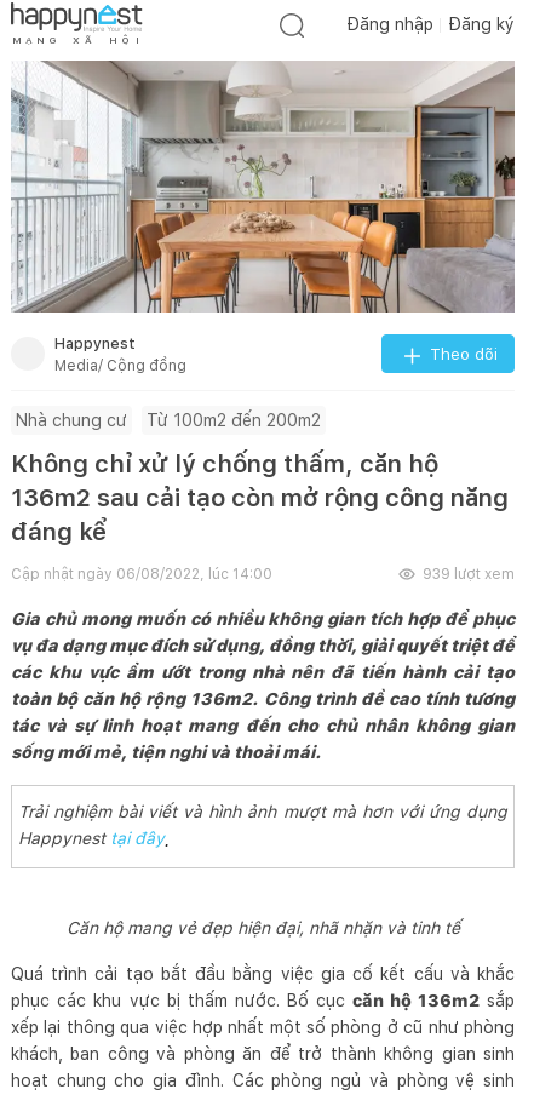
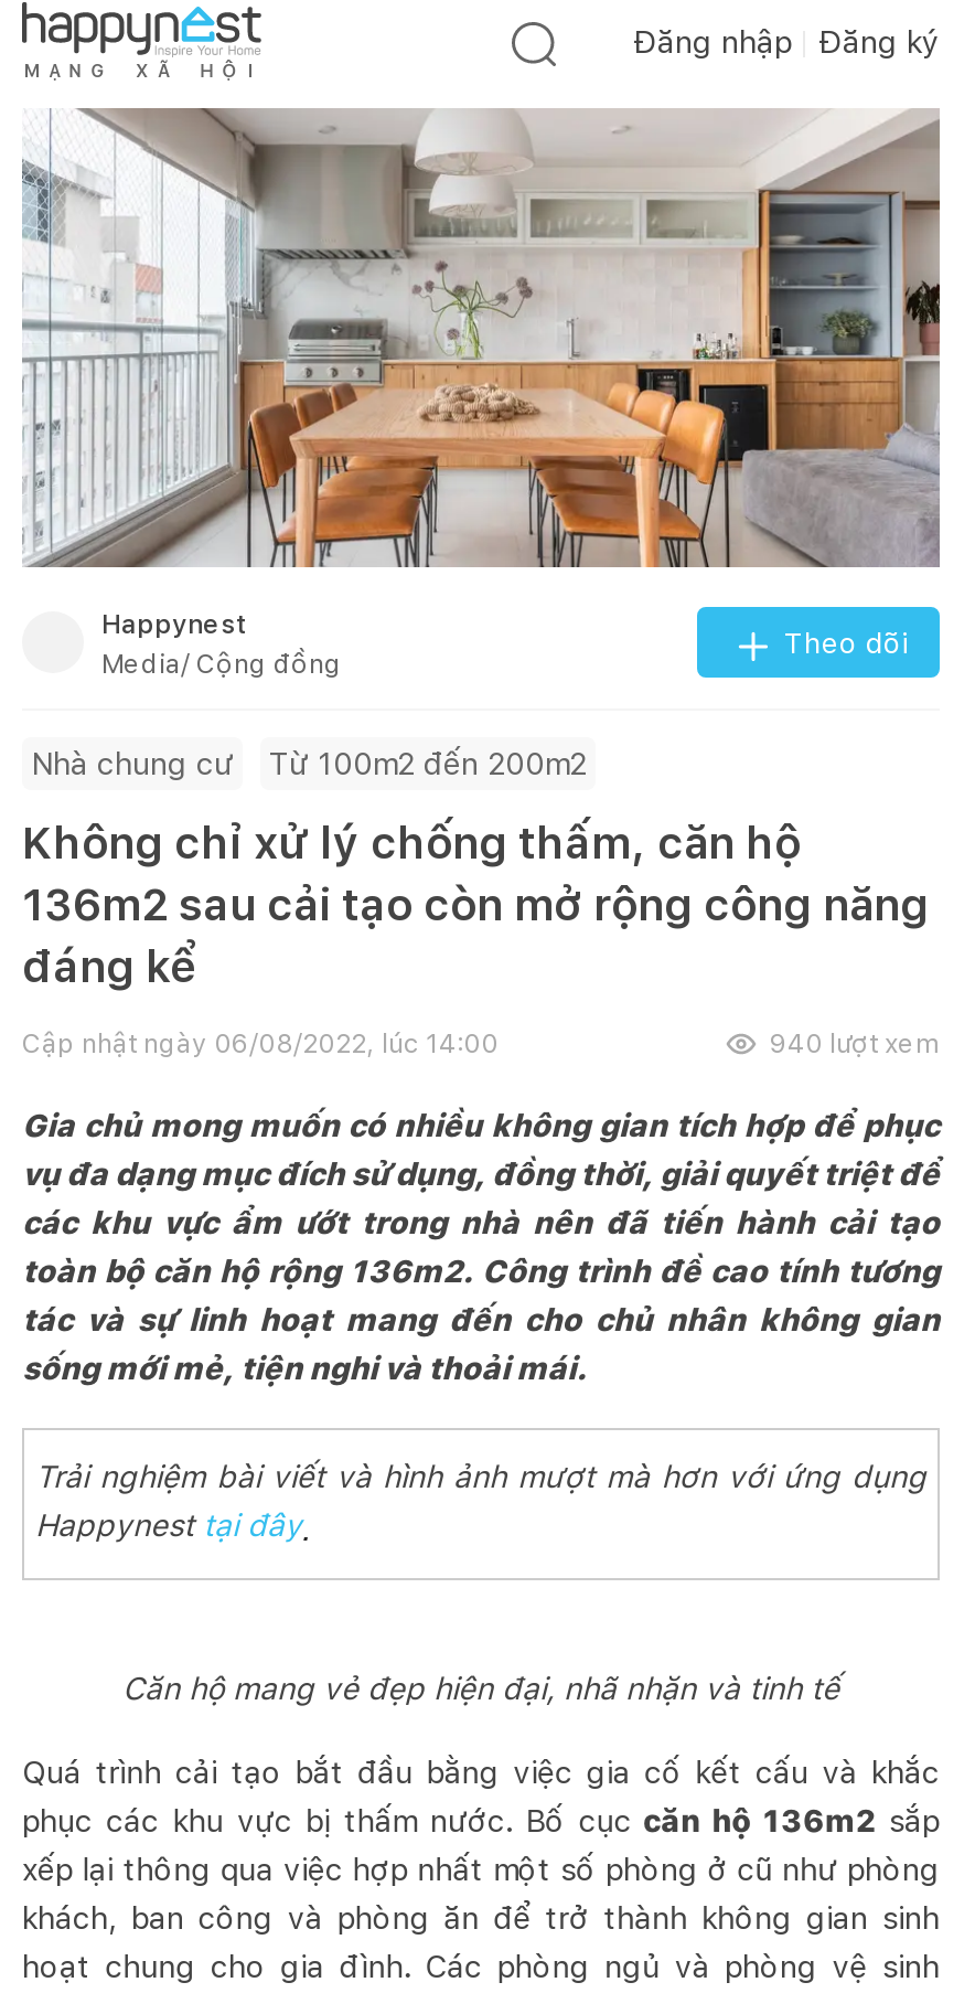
[423,566,515,583] 939 lượt xem -> [770,1028,940,1059] 940 lượt xem

